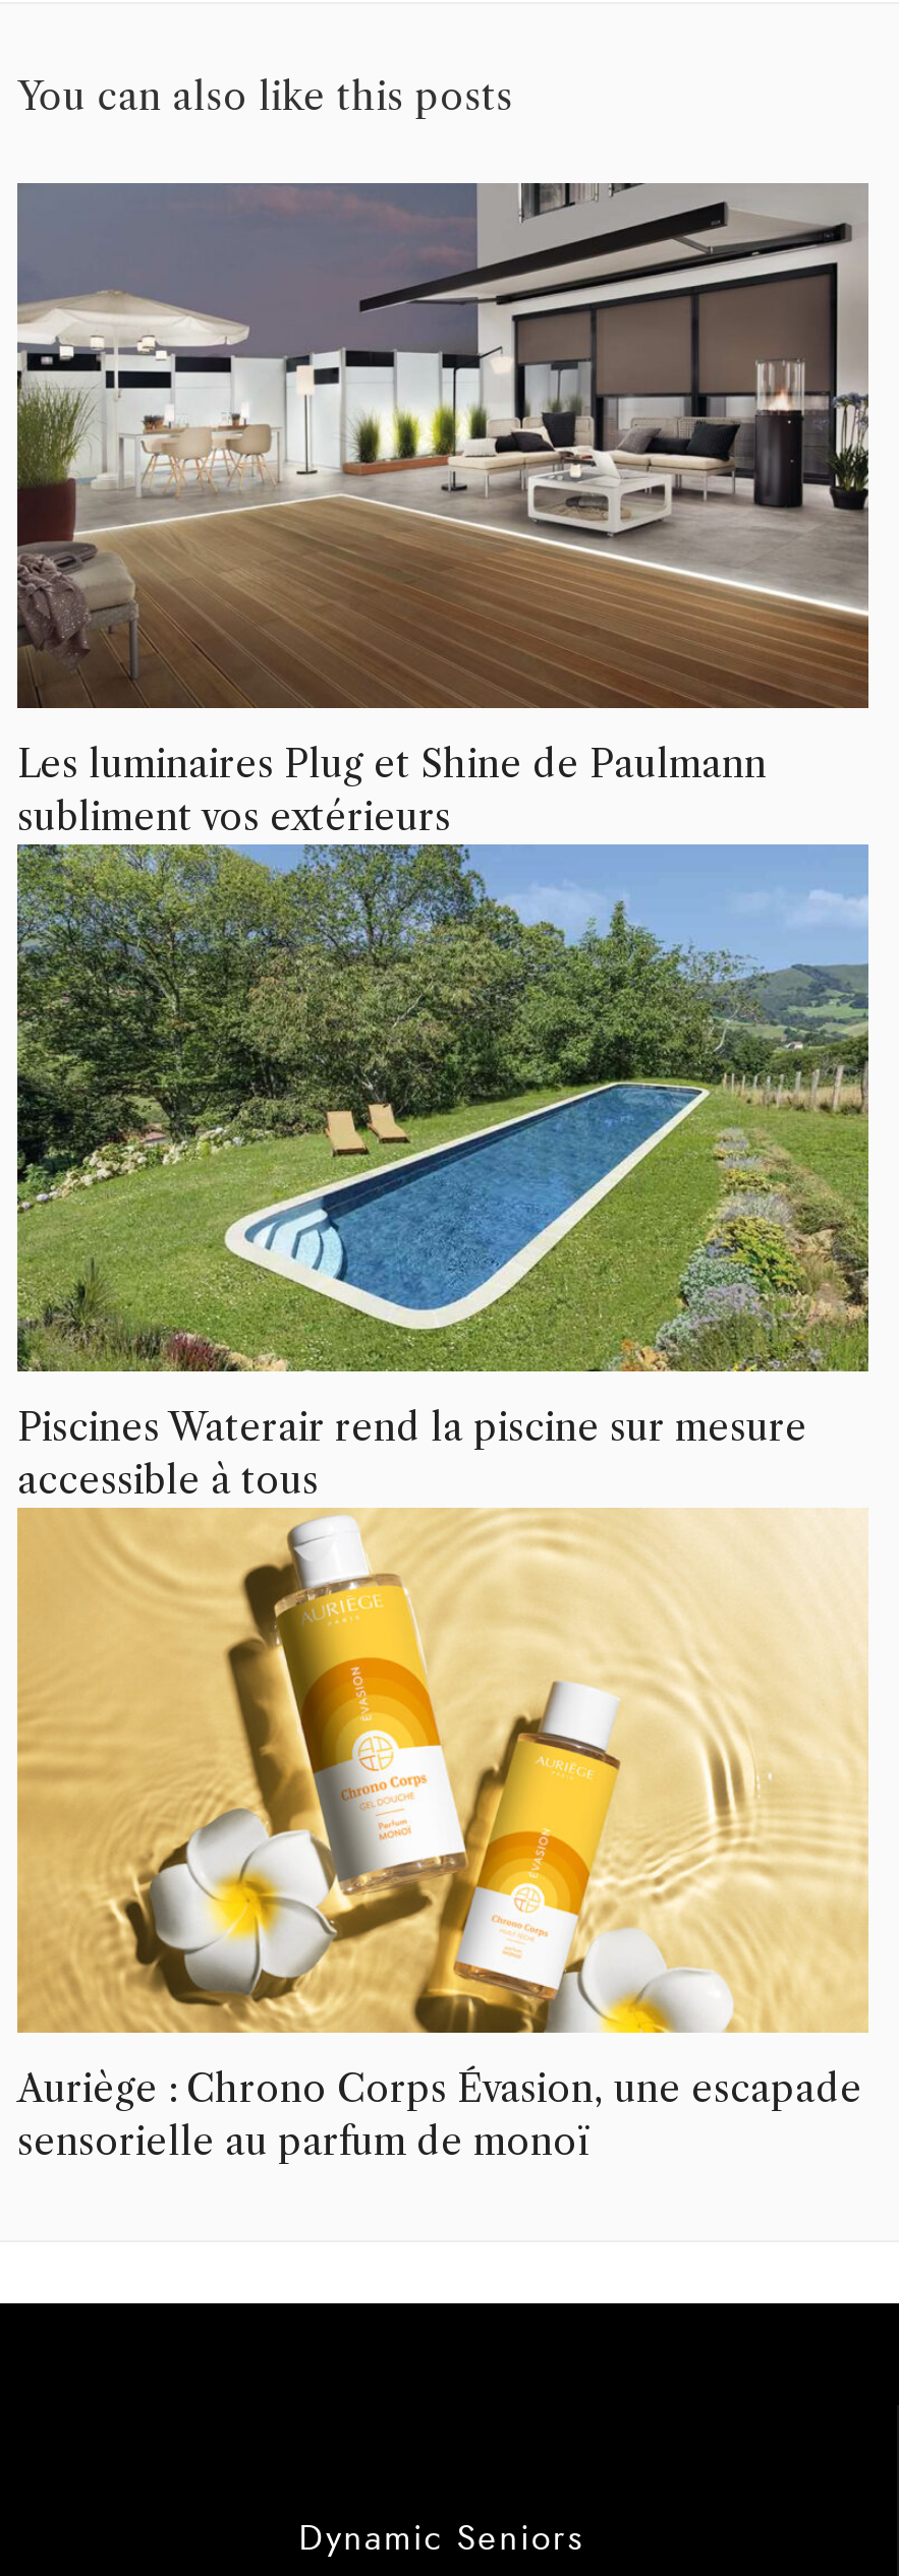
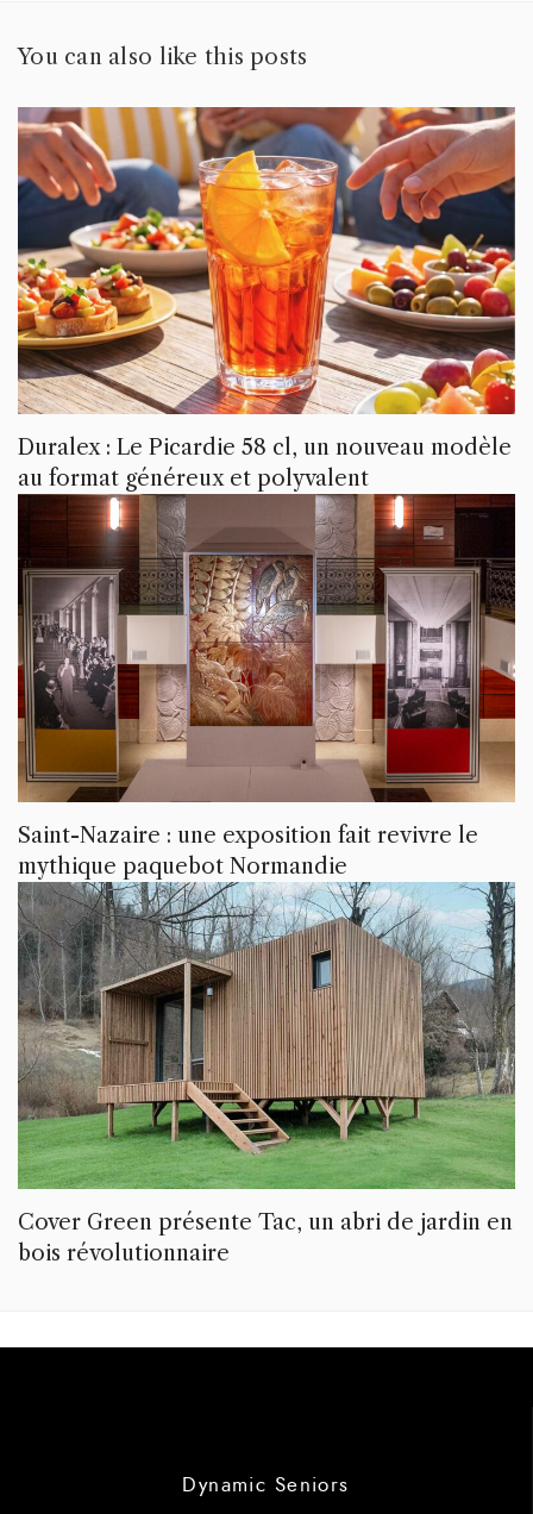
[15,181,870,841] [image] | Les luminaires Plug et Shine de Paulmann | subliment vos extérieurs -> [17,106,516,492] [image] | Duralex : Le Picardie 58 cl, un nouveau modèle | au format généreux et polyvalent
[15,844,870,1503] [image] | Piscines Waterair rend la piscine sur mesure | accessible à tous -> [17,493,516,879] [image] | Saint-Nazaire : une exposition fait revivre le | mythique paquebot Normandie
[15,1508,868,2166] [image] | Auriège : Chrono Corps Évasion, une escapade | sensorielle au parfum de monoï -> [17,881,516,1267] [image] | Cover Green présente Tac, un abri de jardin en | bois révolutionnaire

